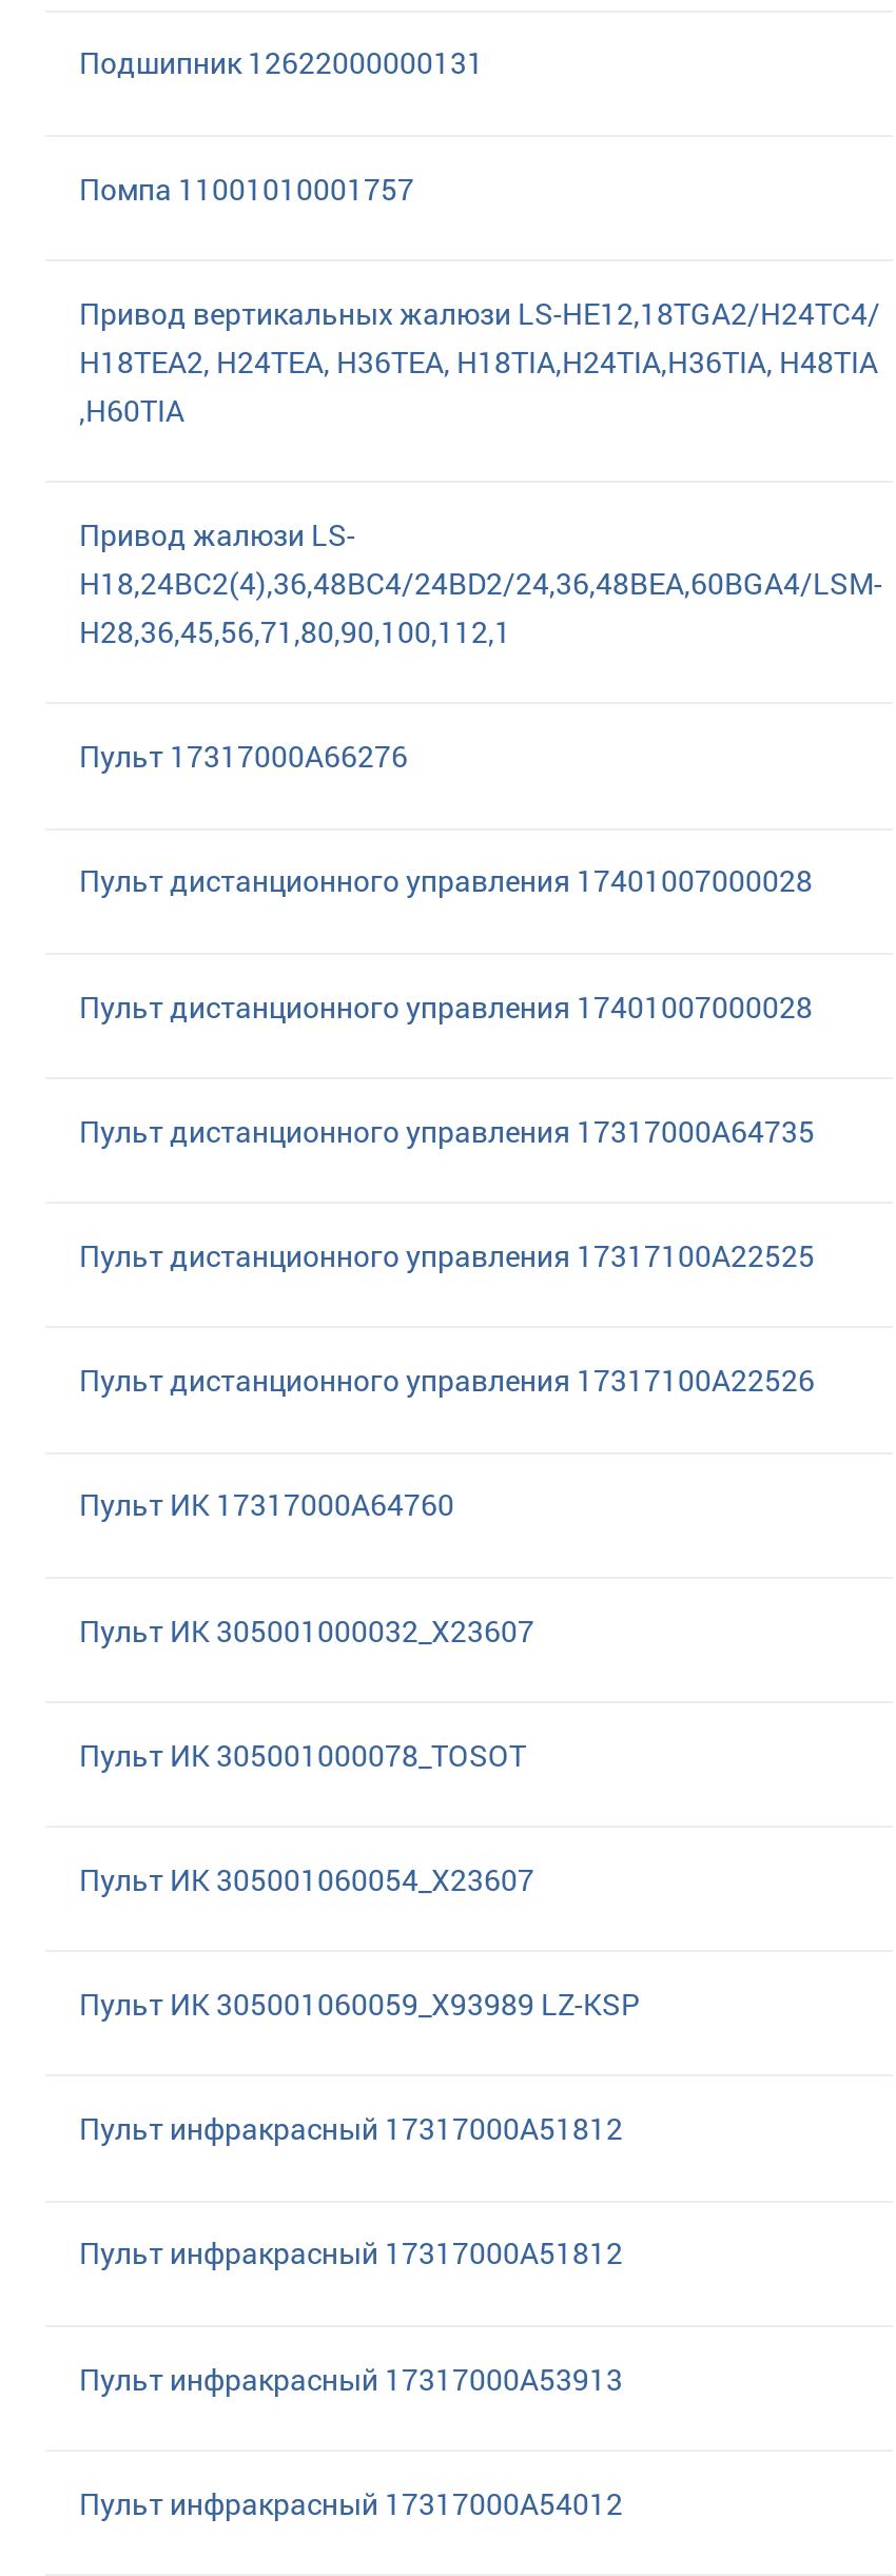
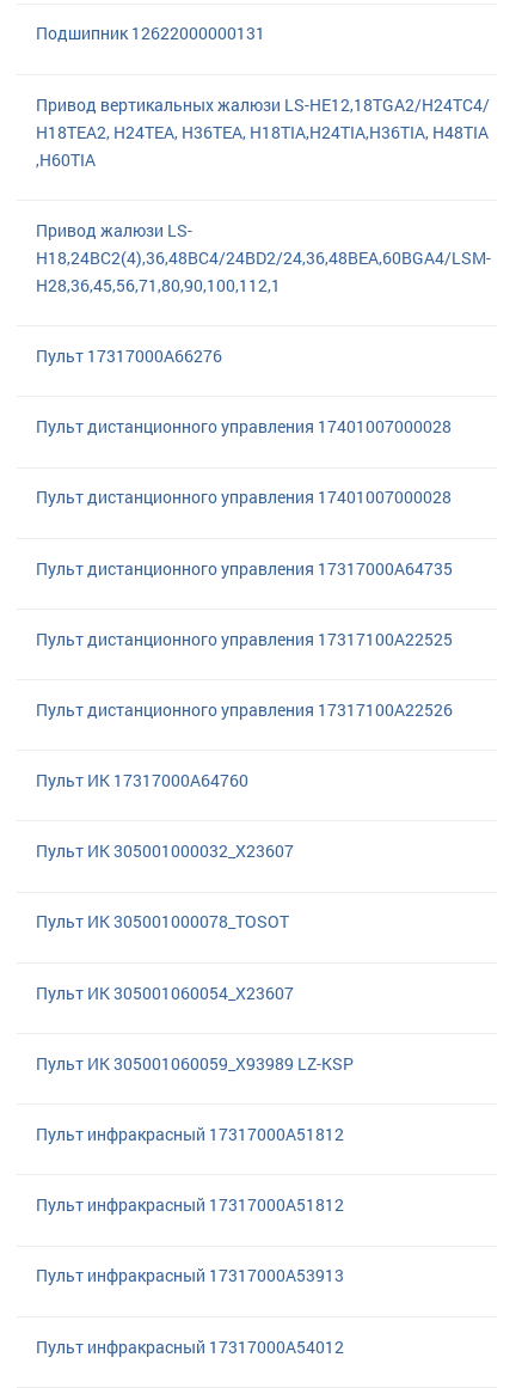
[79,168,414,208] Помпа 11001010001757 -> none

